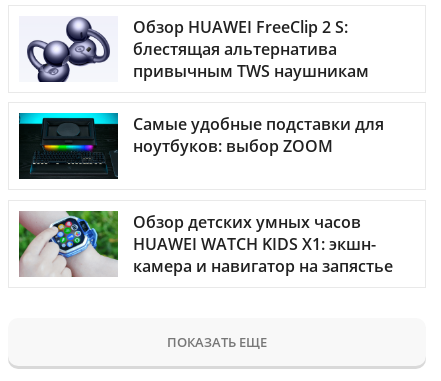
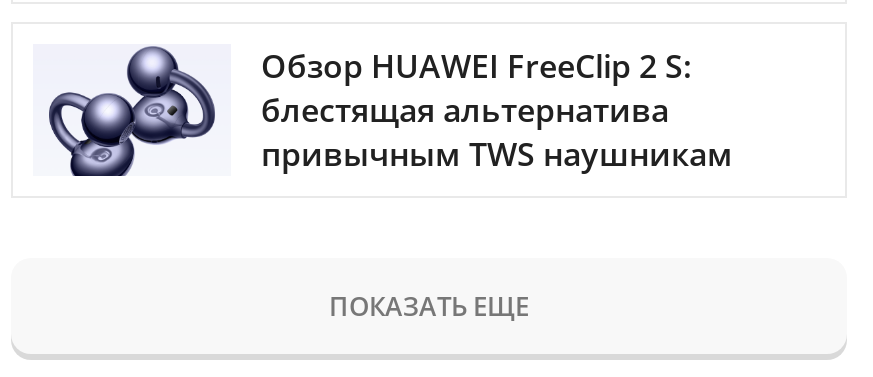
[18,112,393,276] [image] | Самые удобные подставки для | ноутбуков: выбор ZOOM | Обзор детских умных часов | HUAWEI WATCH KIDS X1: экшн- | камера и навигатор на запястье -> none
[18,210,119,278] [image] -> none

